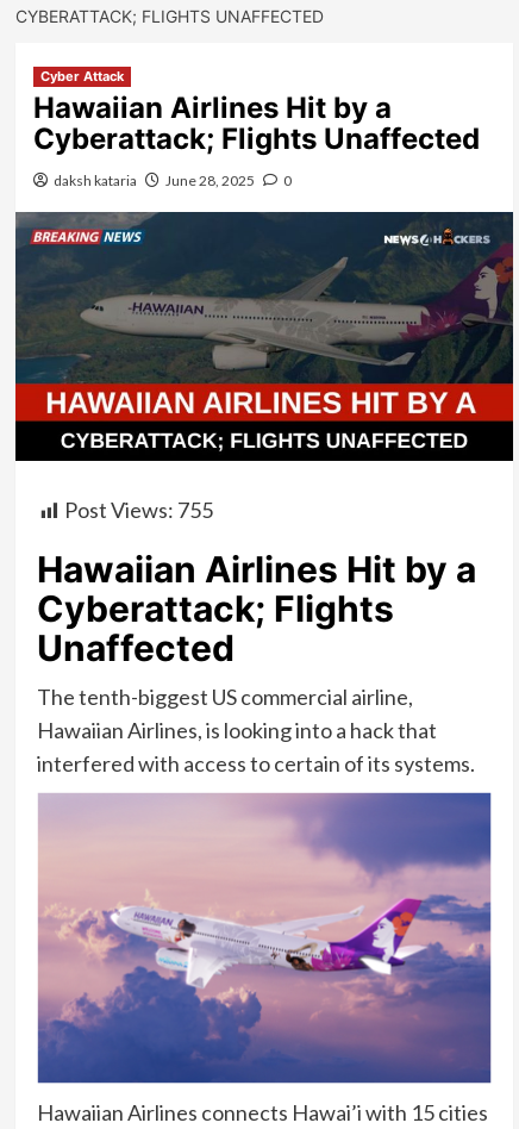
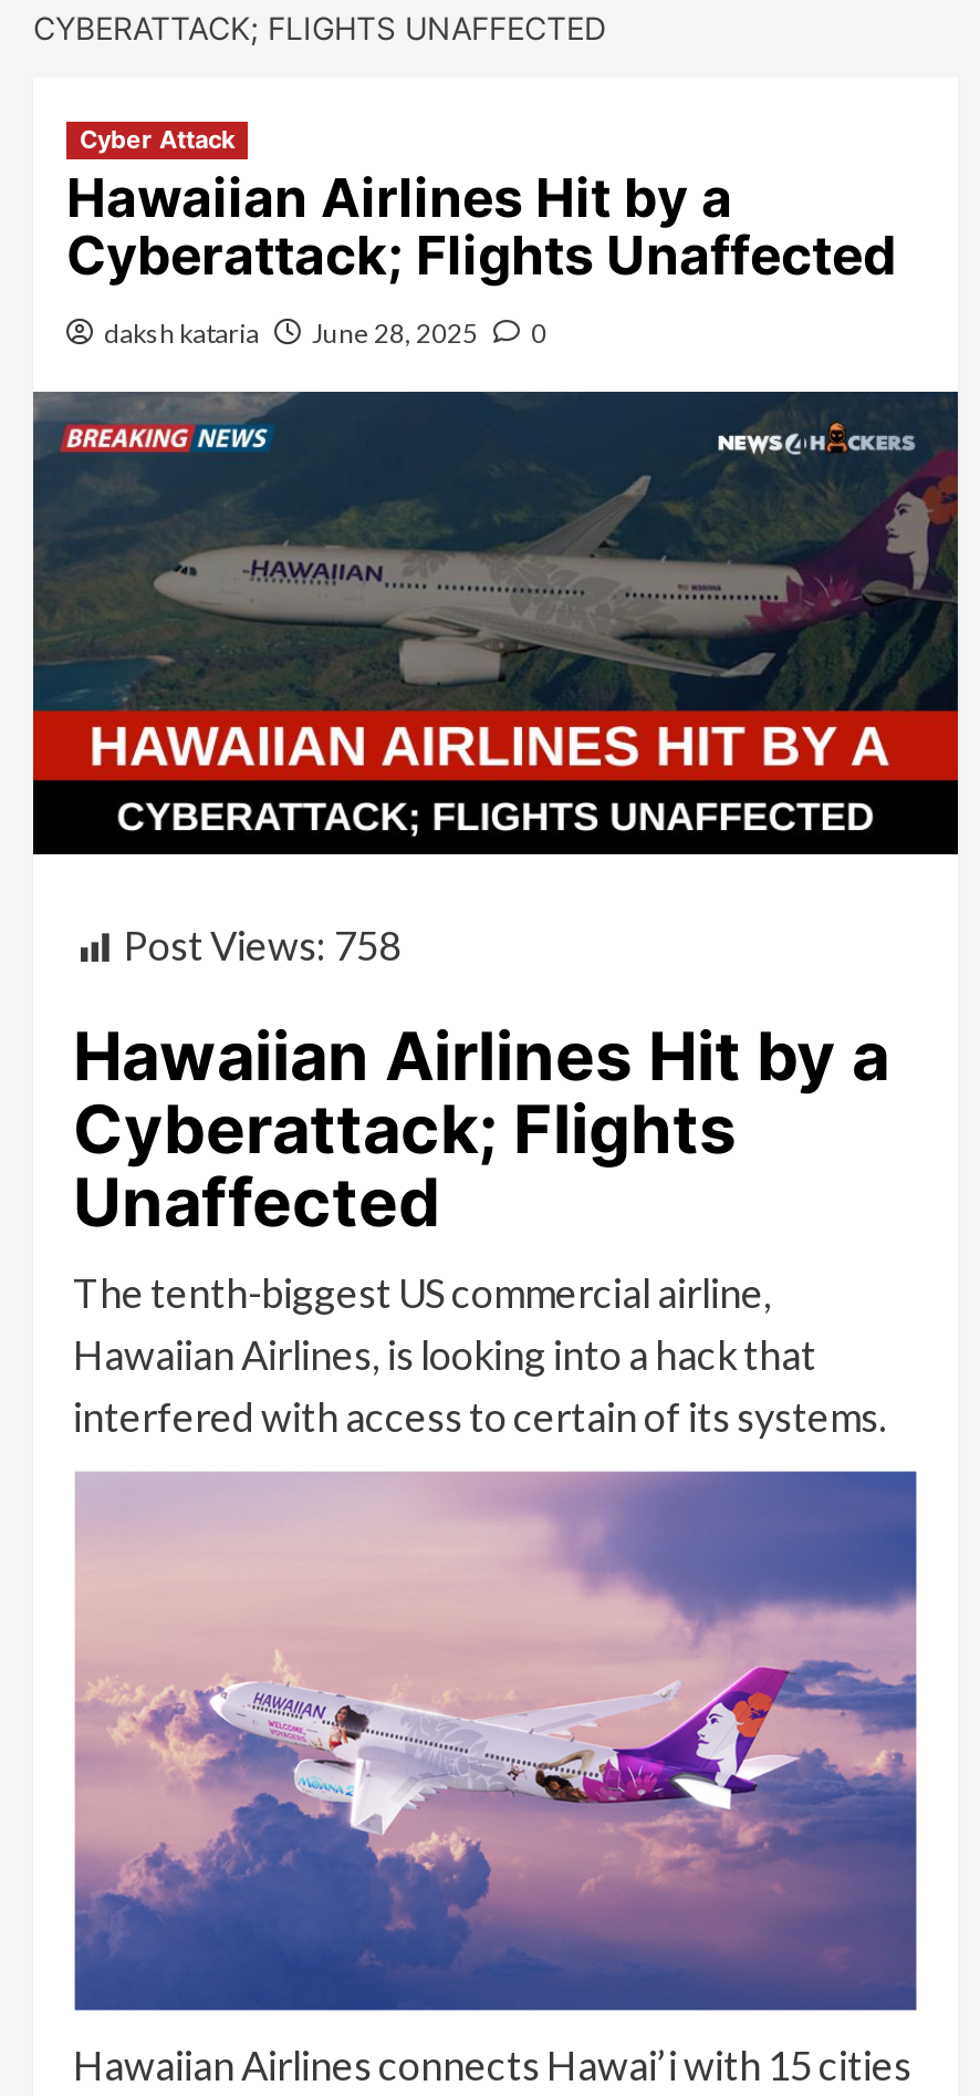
[64,497,213,523] Post Views: 755 -> [124,922,400,970] Post Views: 758

